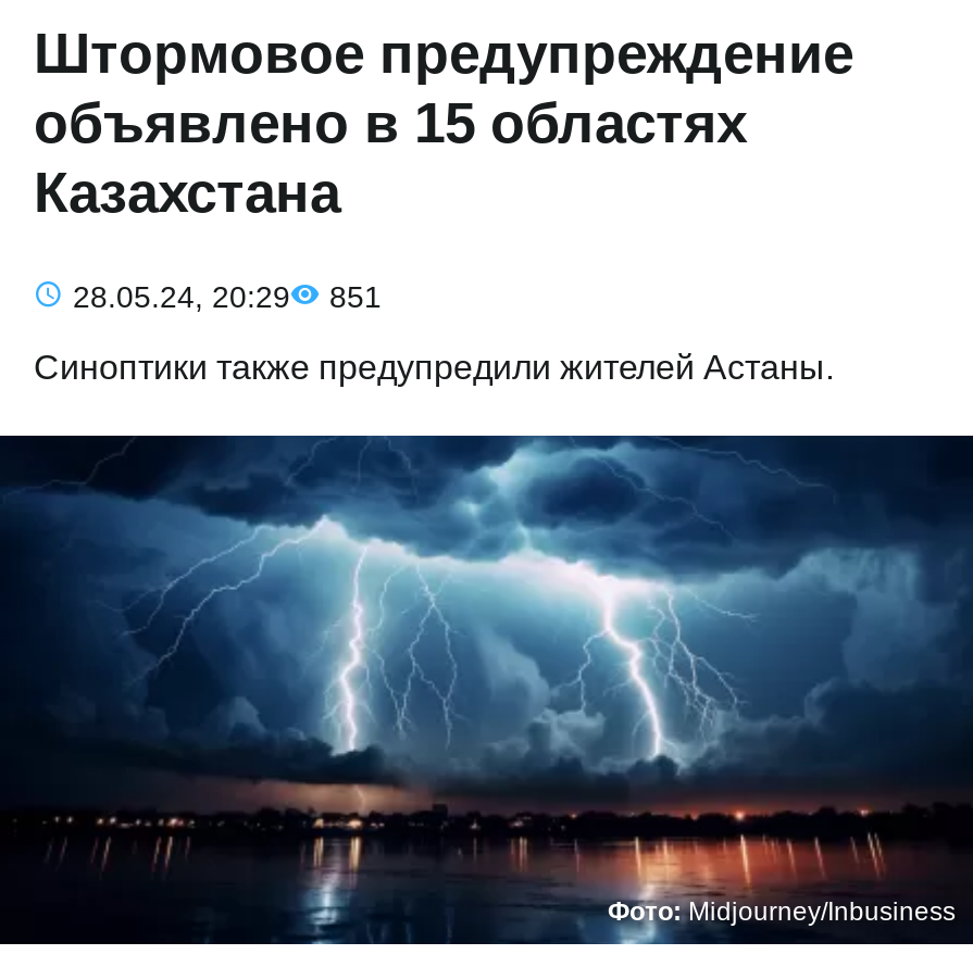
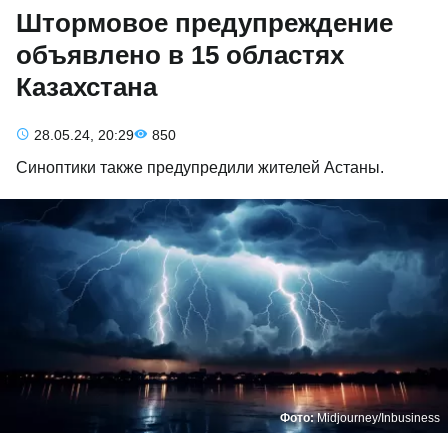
[73,279,382,314] 28.05.24, 20:29 851 -> [34,127,176,143] 28.05.24, 20:29 850

